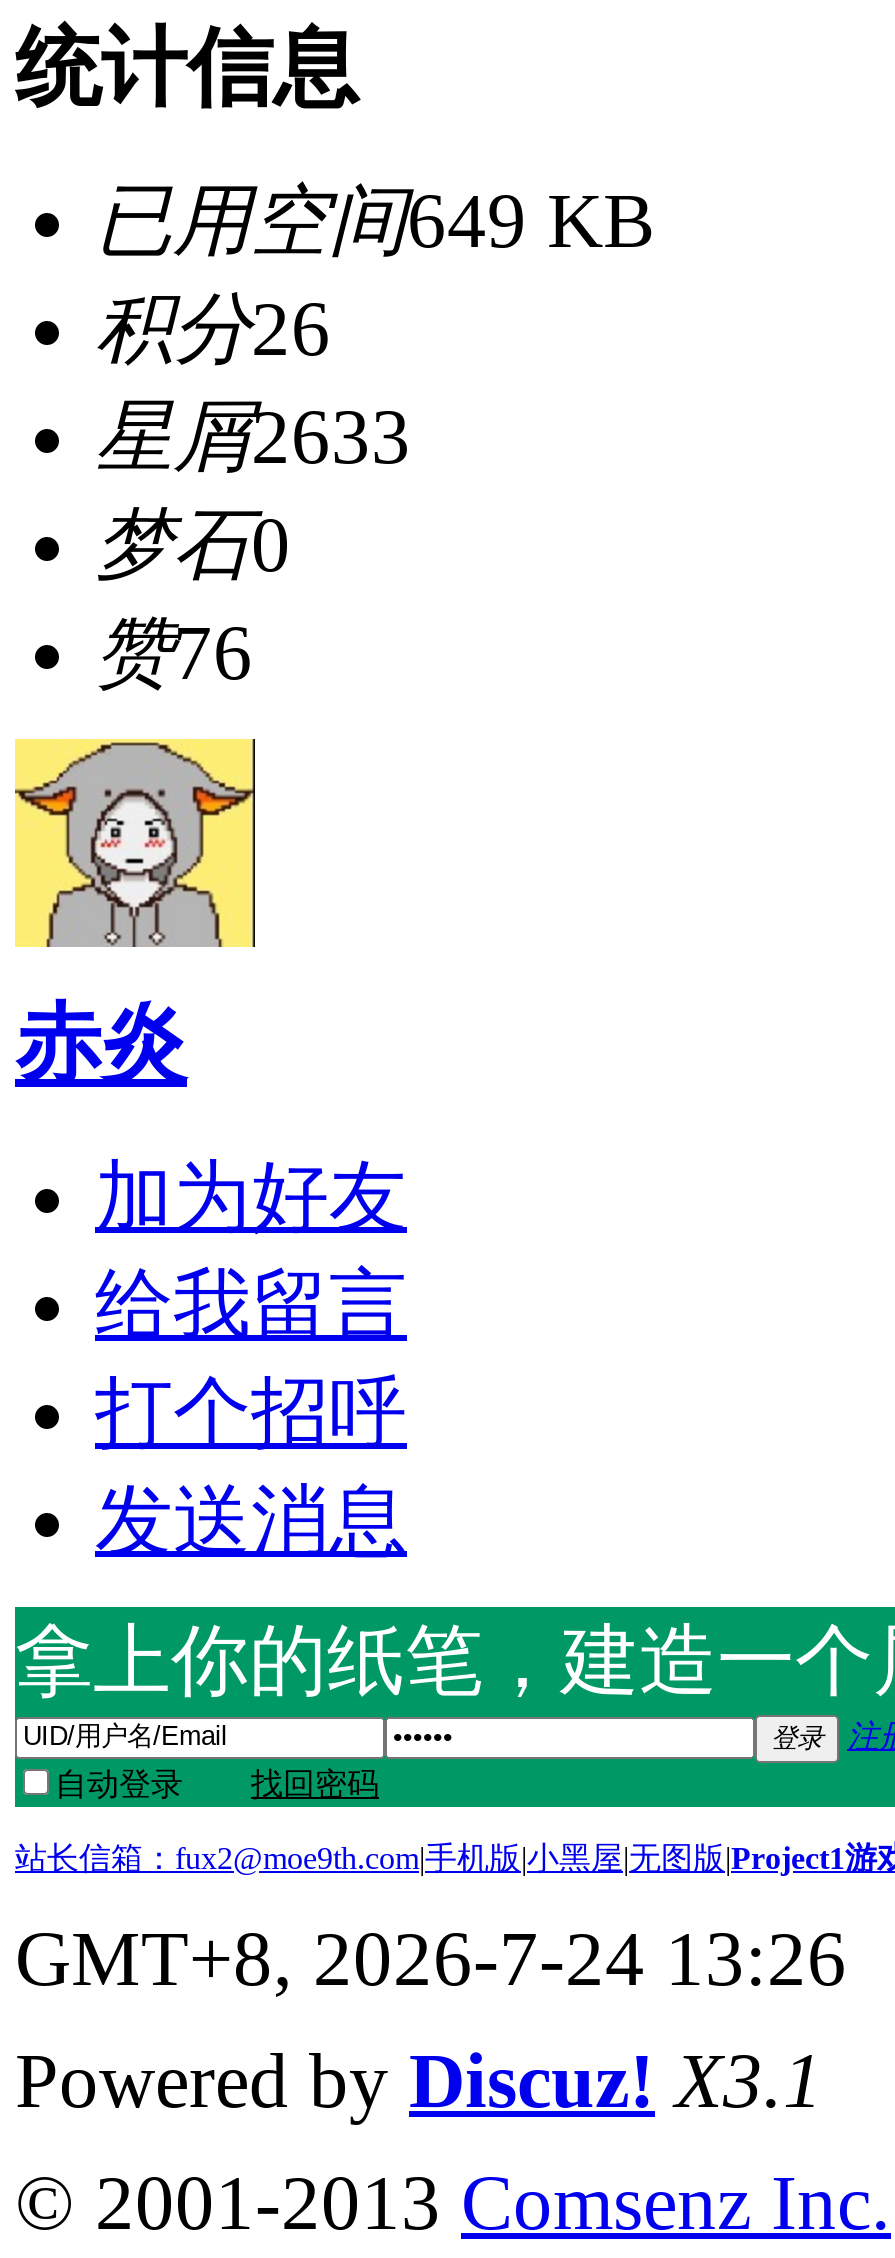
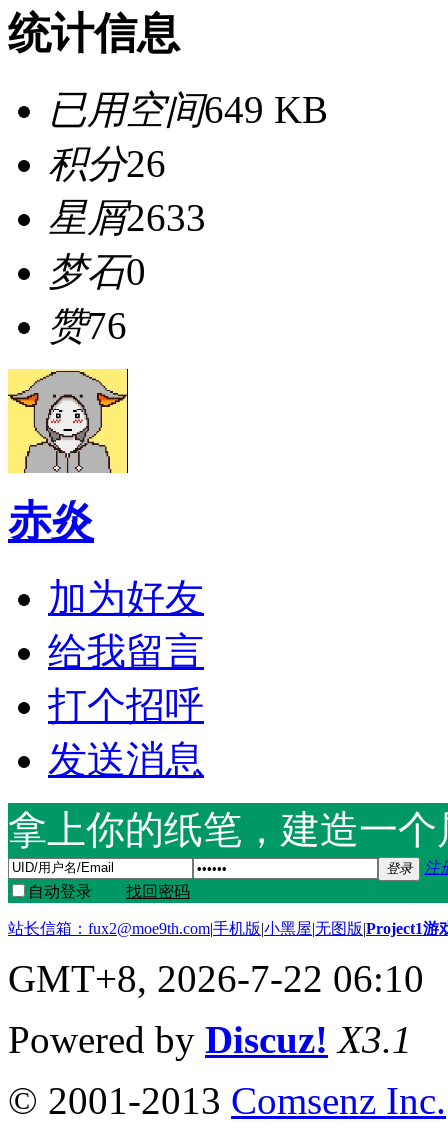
[15,1915,847,2001] GMT+8, 2026-7-24 13:26 -> [8,957,424,1000] GMT+8, 2026-7-22 06:10

